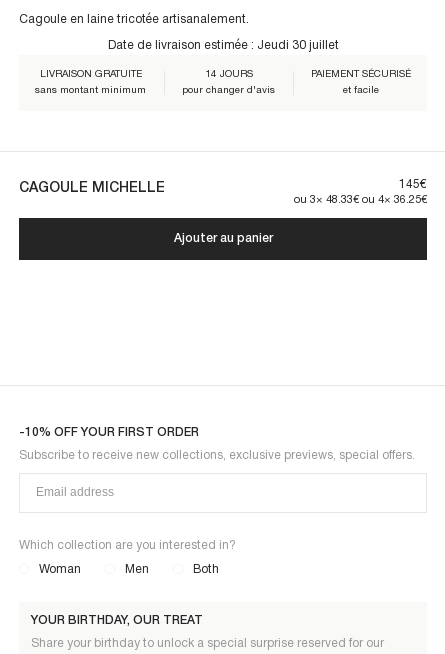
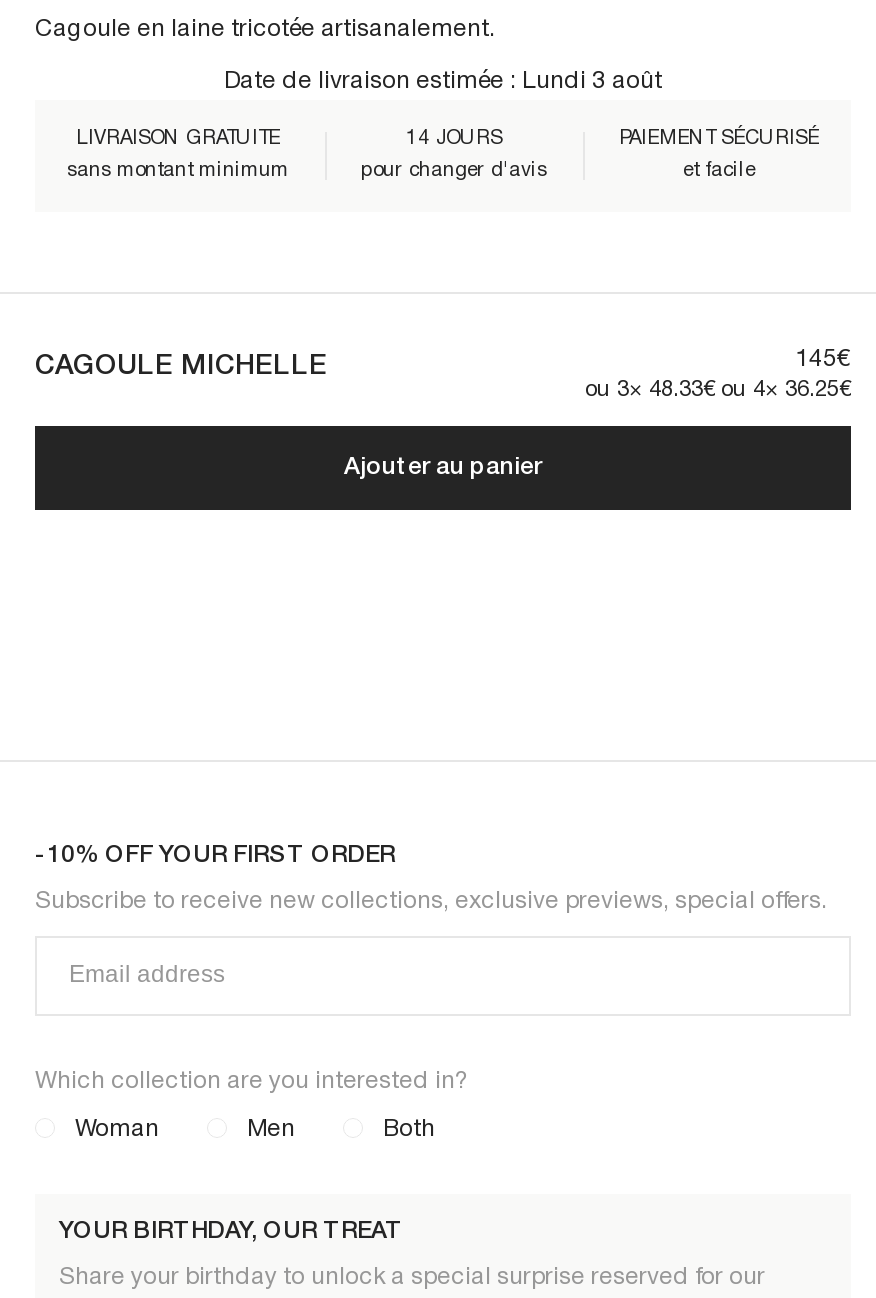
[107,40,338,51] Date de livraison estimée : Jeudi 30 juillet -> [224,70,662,92] Date de livraison estimée : Lundi 3 août

